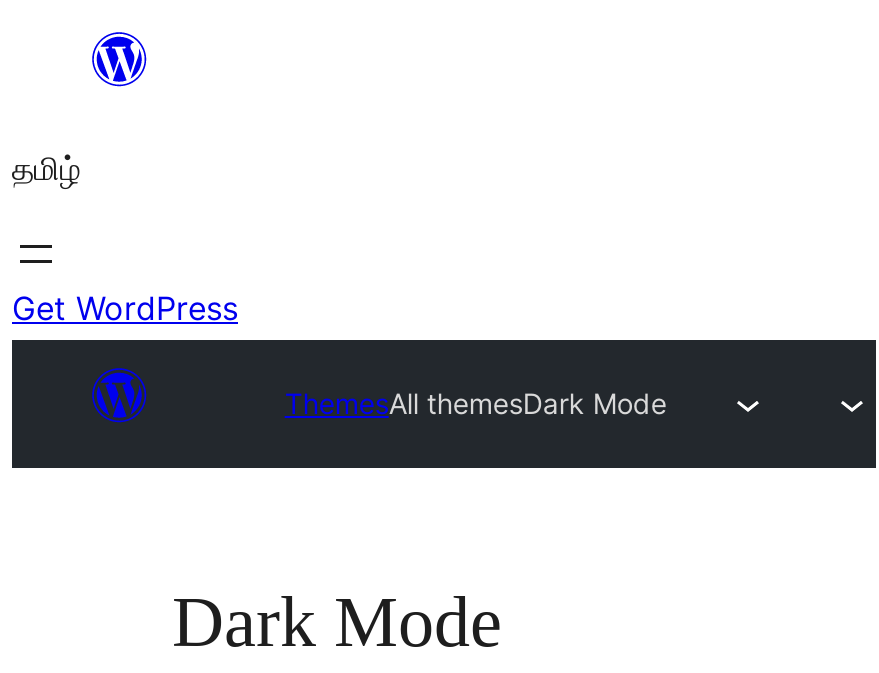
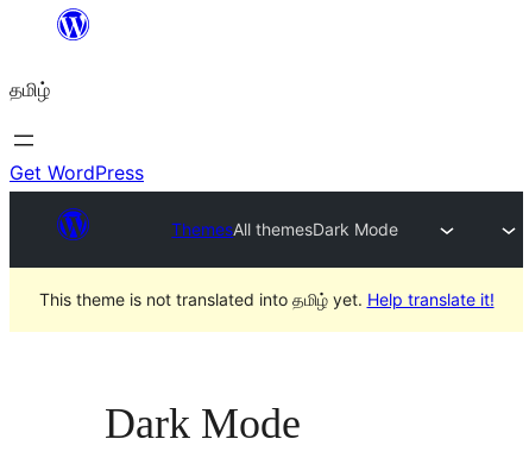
none -> [39,289,494,309] This theme is not translated into தமிழ் yet. Help translate it!

